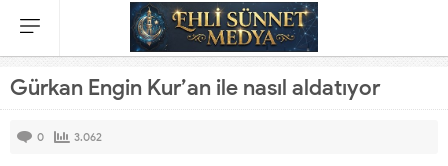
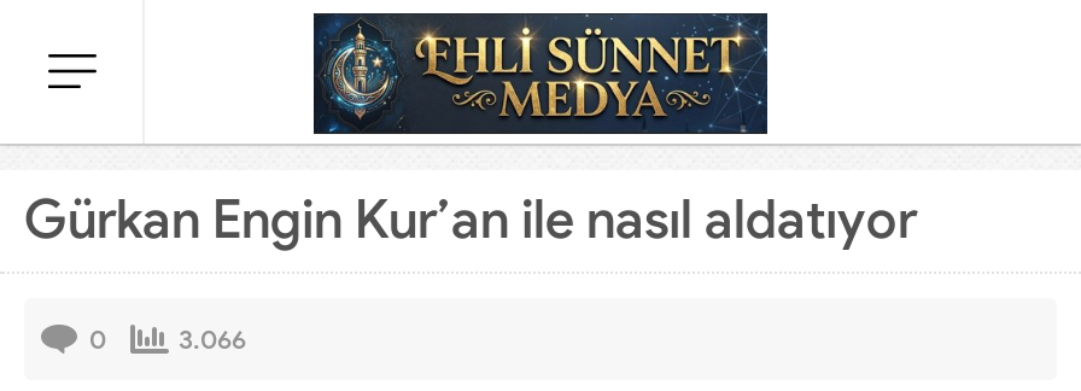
[74,130,102,144] 3.062 -> [179,322,246,356] 3.066

